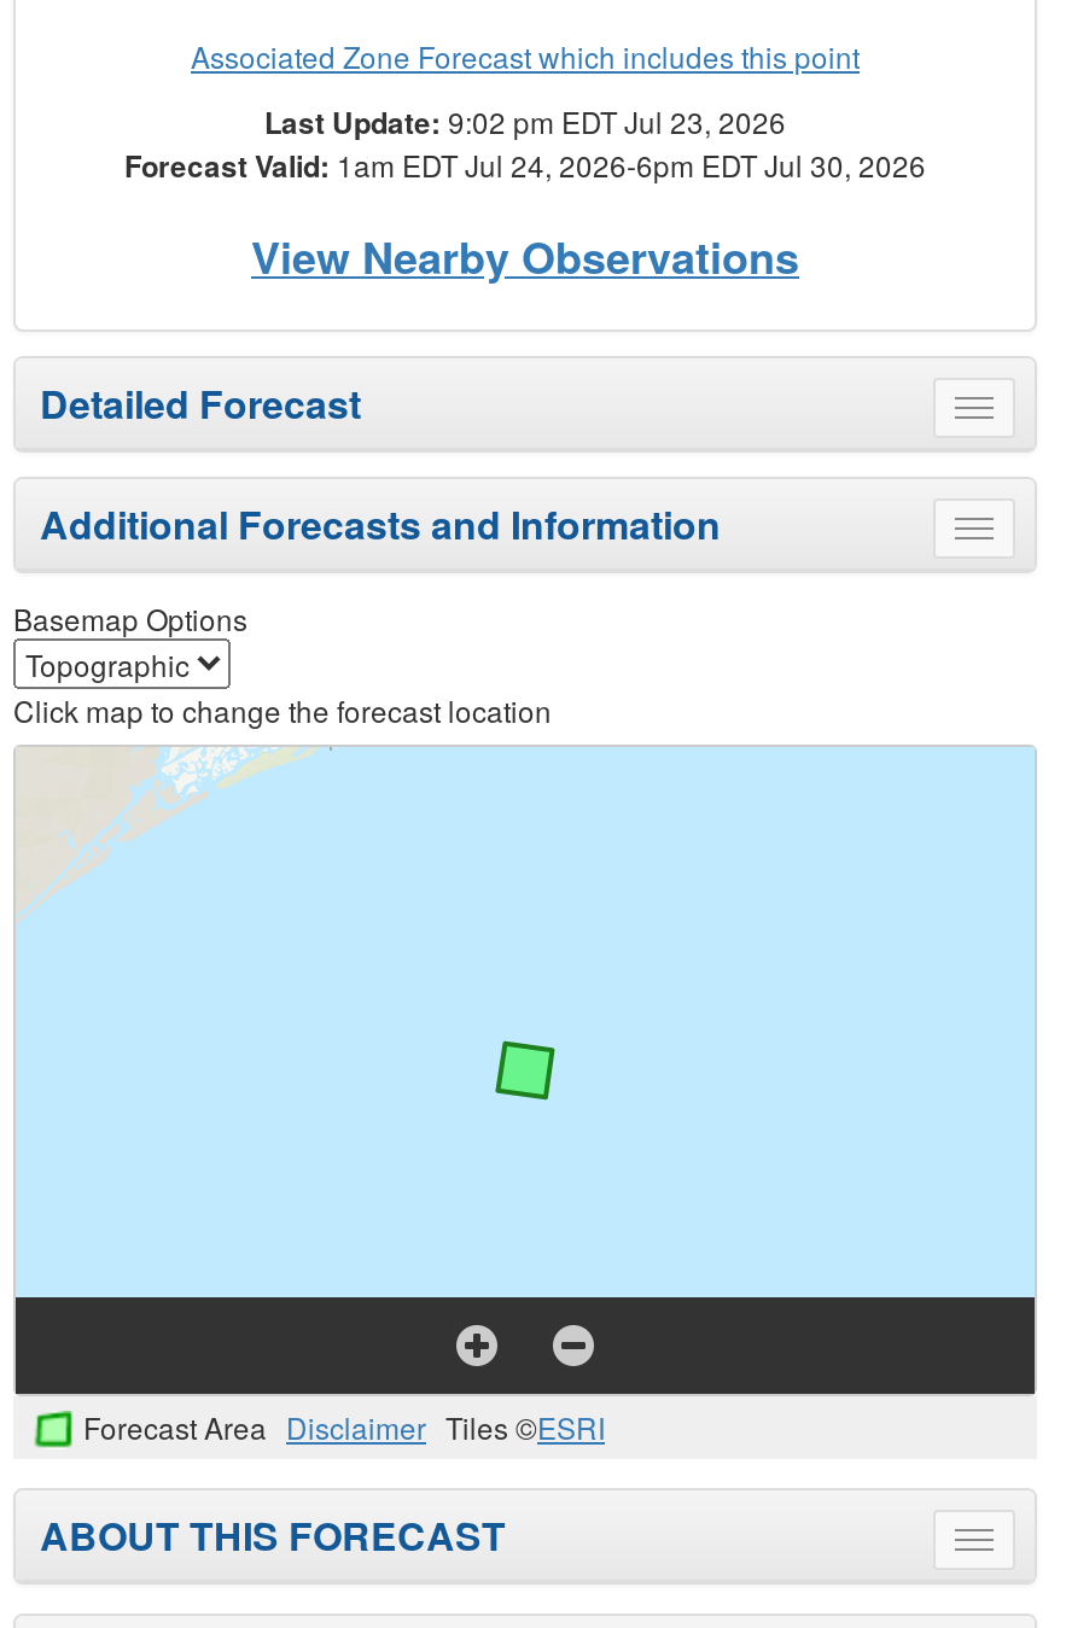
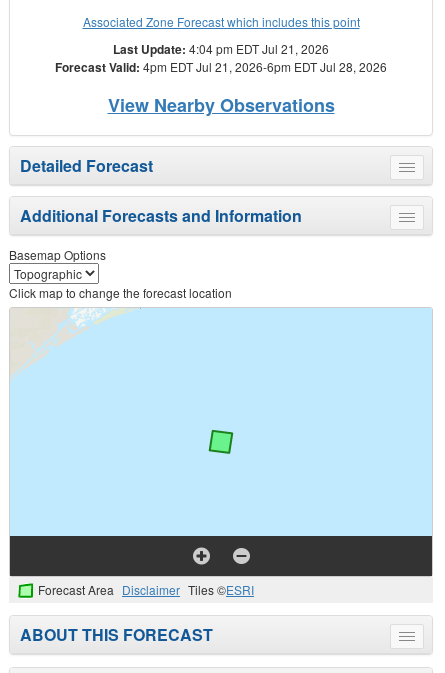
[264,99,786,143] Last Update: 9:02 pm EDT Jul 23, 2026 -> [113,40,329,58] Last Update: 4:04 pm EDT Jul 21, 2026
[124,143,926,186] Forecast Valid: 1am EDT Jul 24, 2026-6pm EDT Jul 30, 2026 -> [55,58,387,76] Forecast Valid: 4pm EDT Jul 21, 2026-6pm EDT Jul 28, 2026

